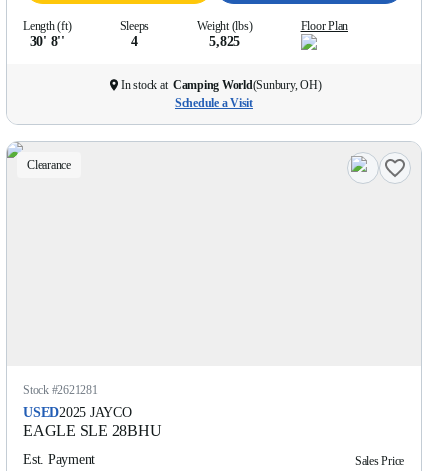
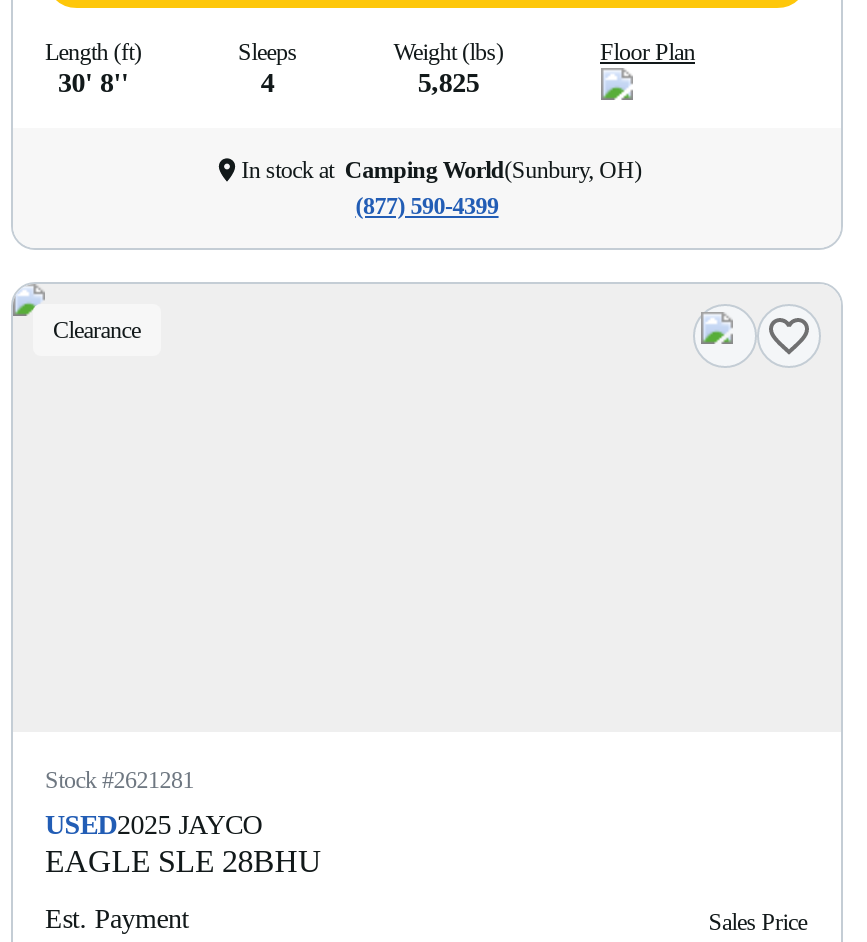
[175,96,253,110] Schedule a Visit -> [355,192,498,220] (877) 590-4399

